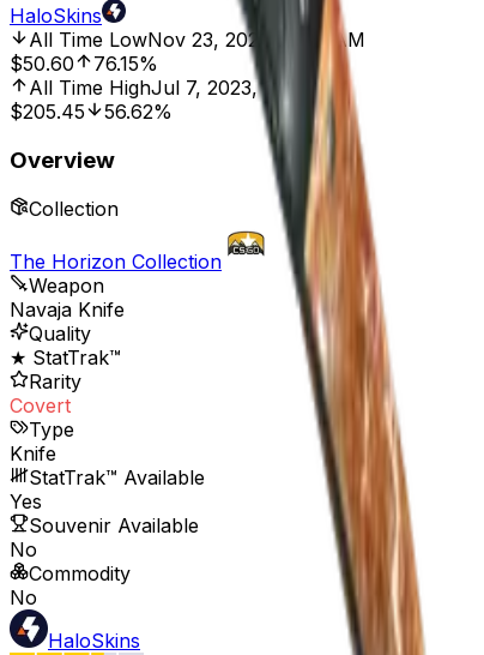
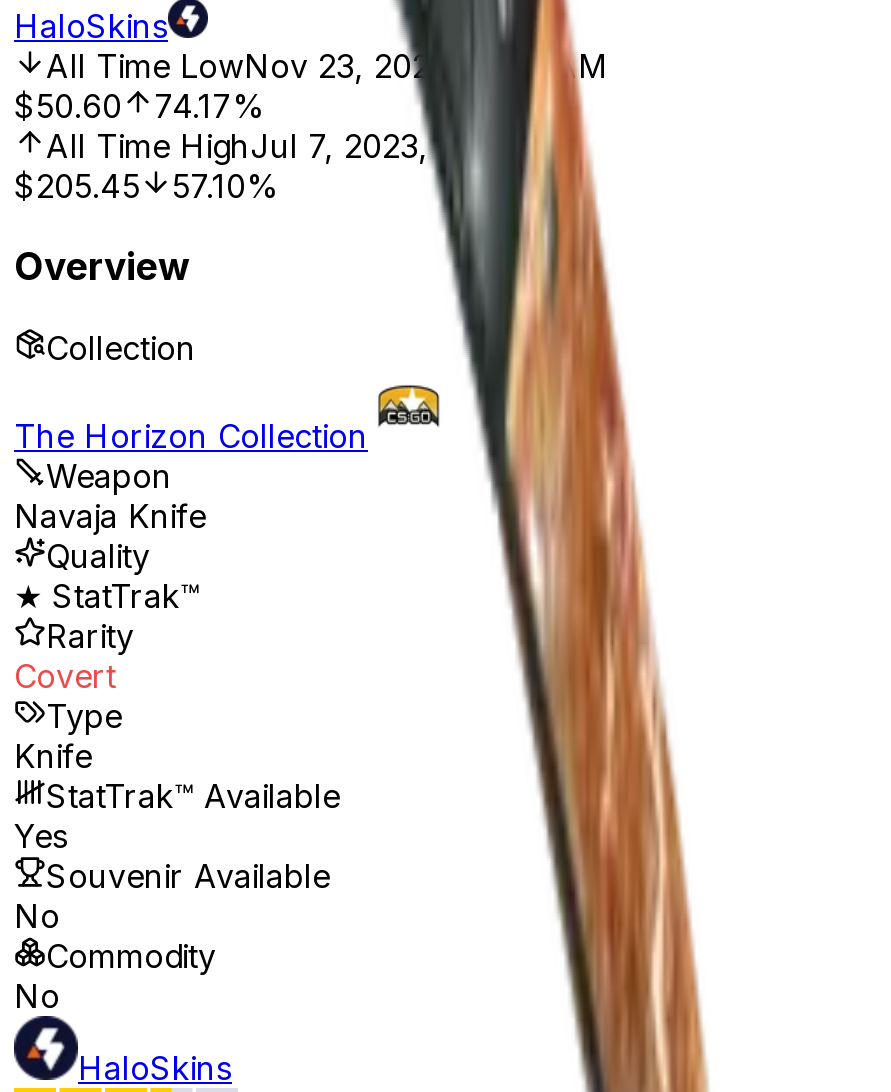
[10,52,158,76] $50.60 76.15% -> [14,86,264,126] $50.60 74.17%
[10,100,173,124] $205.45 56.62% -> [14,166,278,206] $205.45 57.10%

